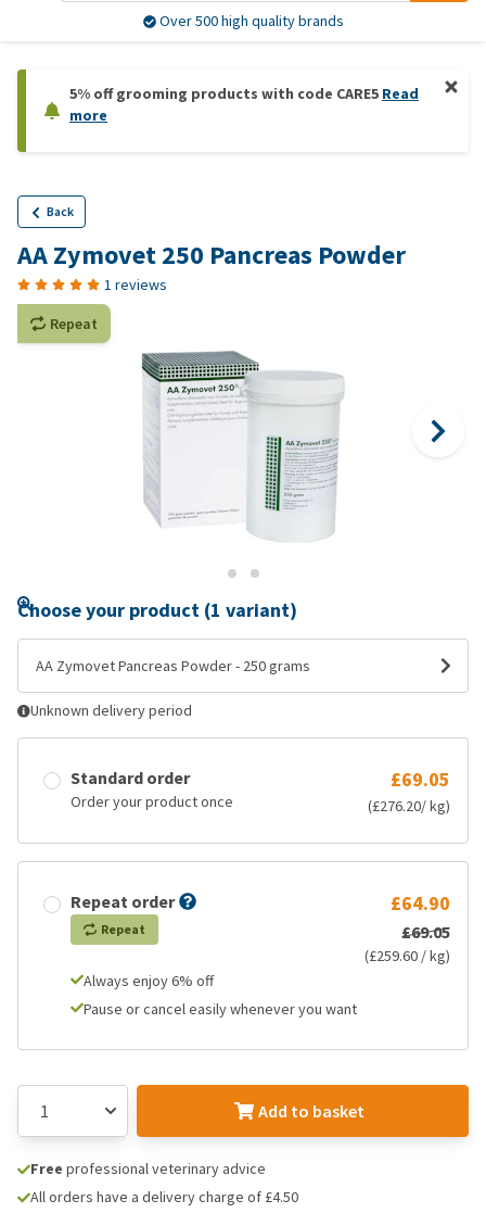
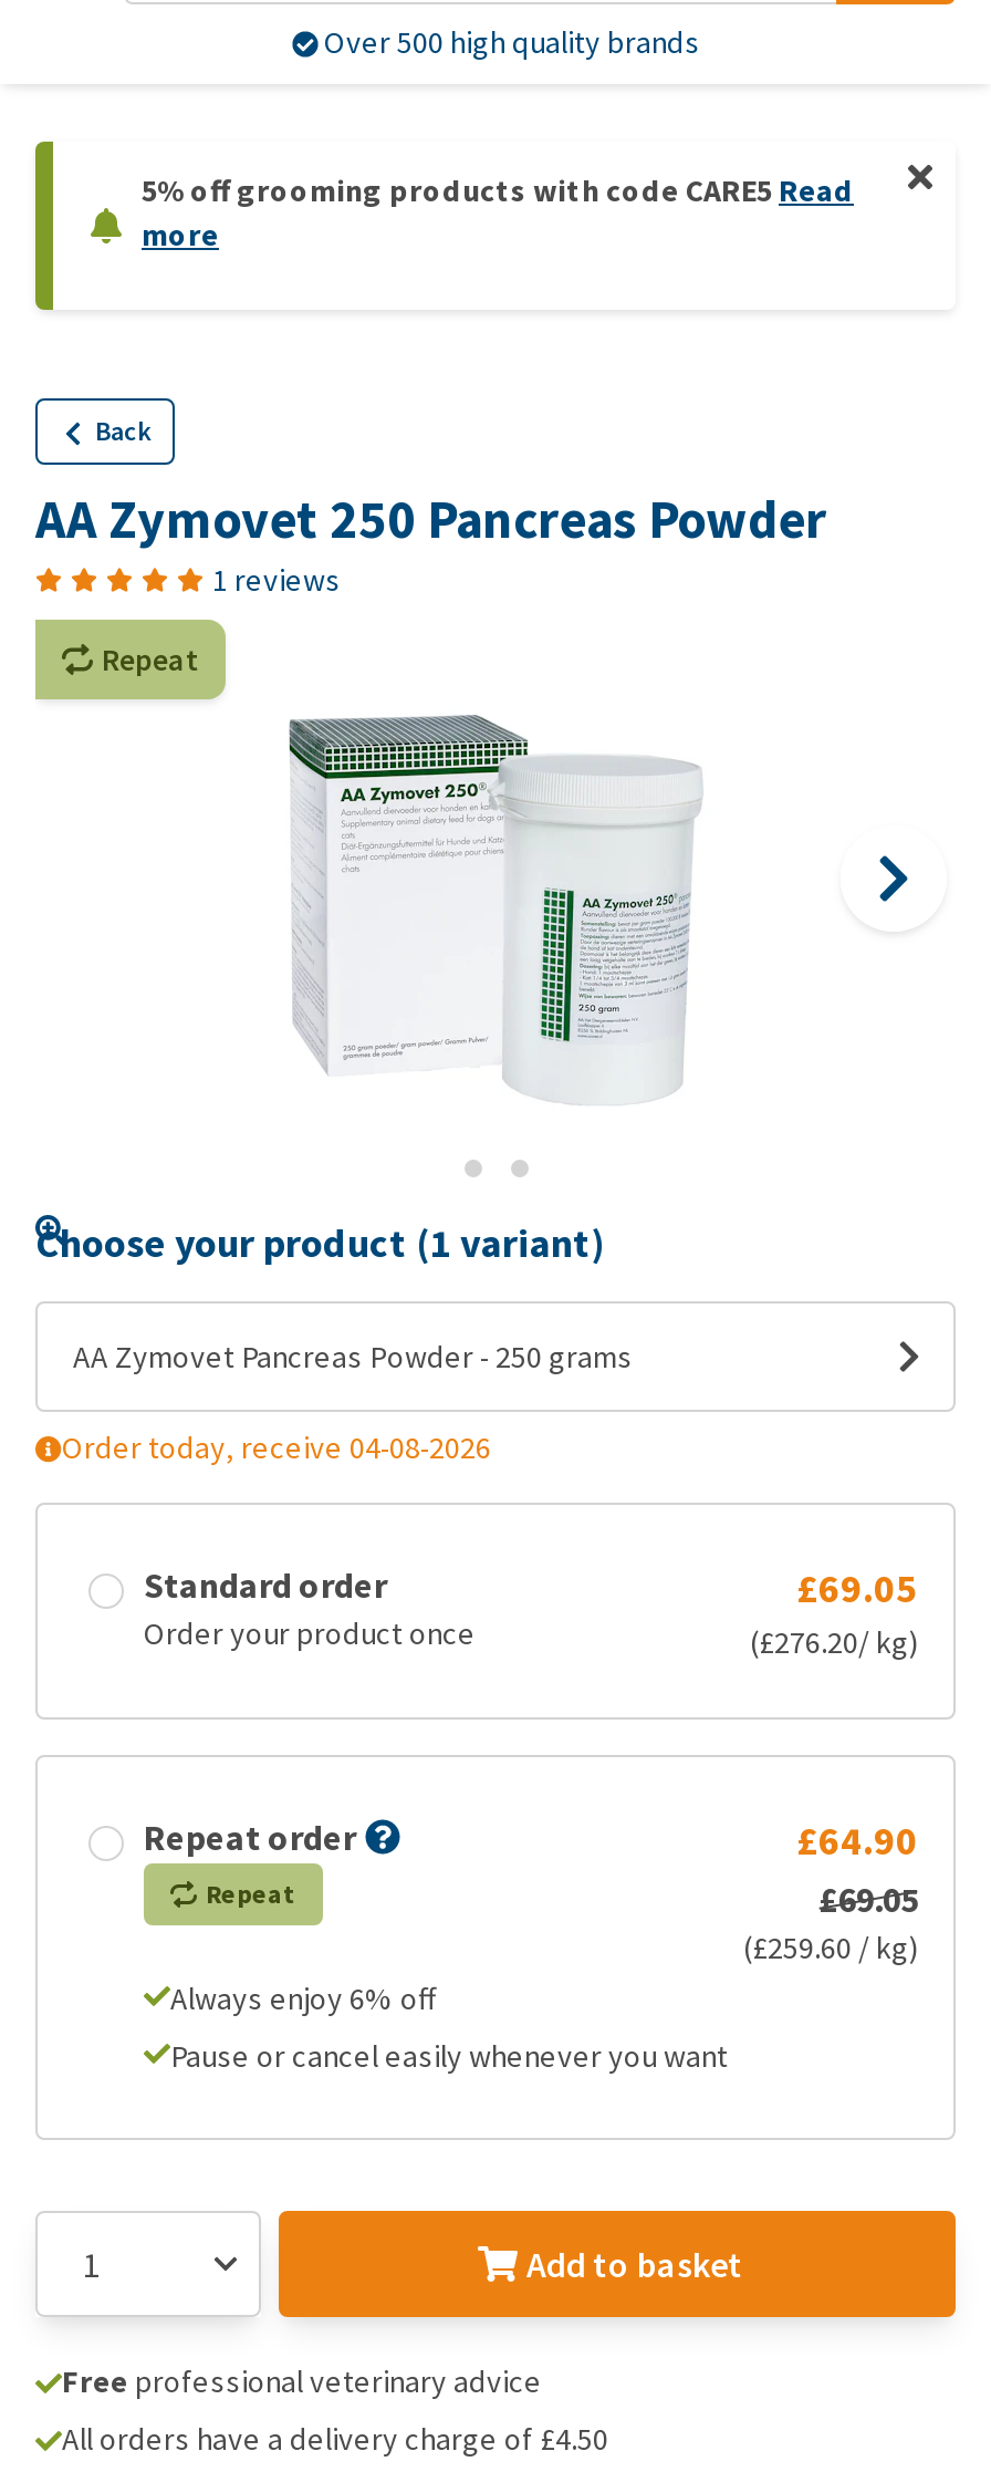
[30,700,192,720] Unknown delivery period -> [62,1427,491,1467] Order today, receive 04-08-2026

